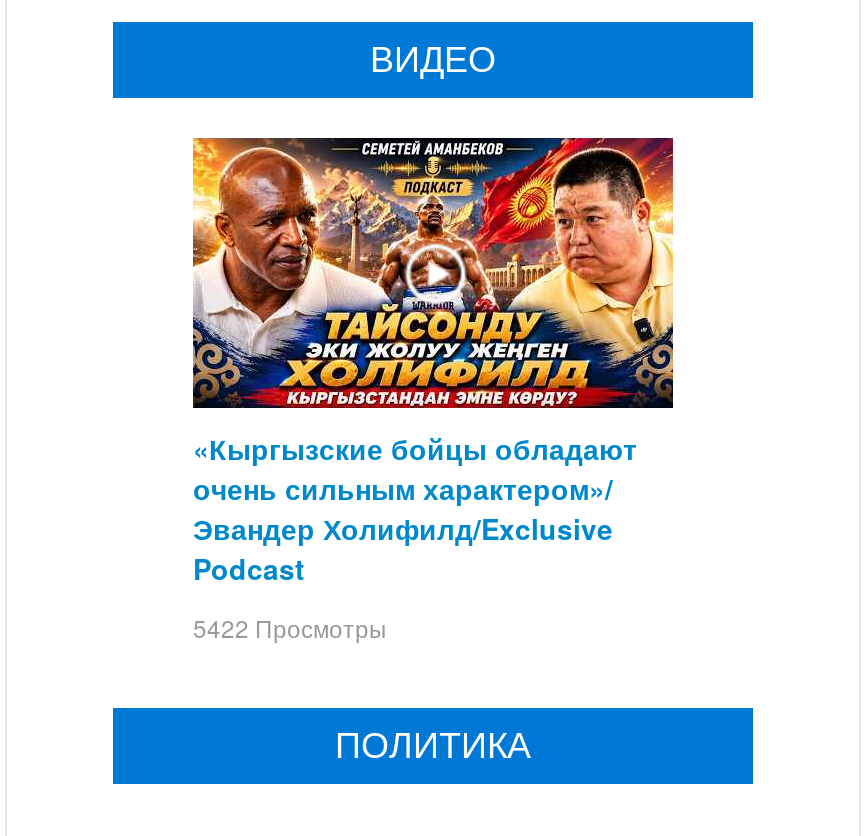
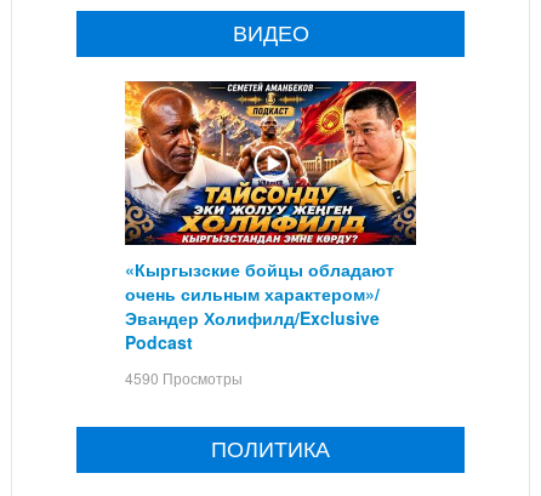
[193,610,387,644] 5422 Просмотры -> [125,367,243,388] 4590 Просмотры

